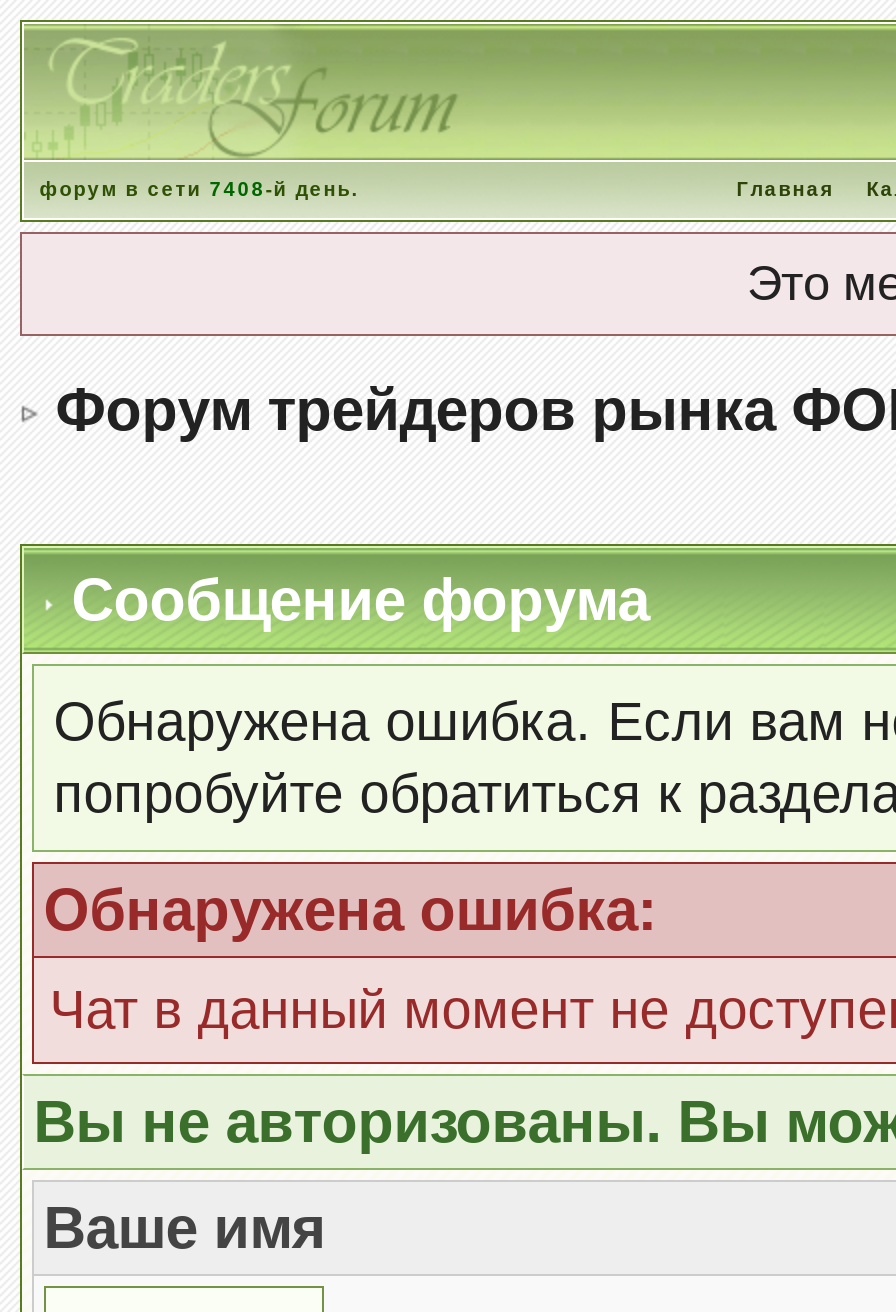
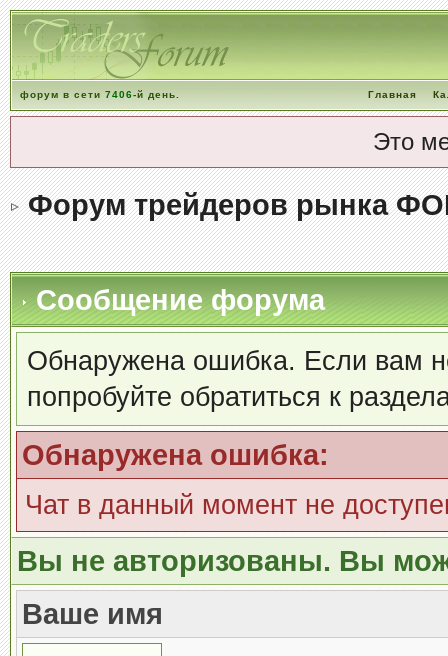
[40,178,360,200] форум в сети 7408 -й день. -> [20,89,180,100] форум в сети 7406 -й день.

